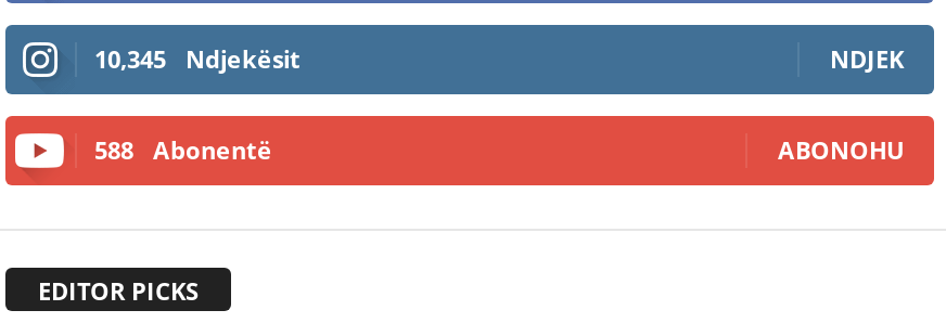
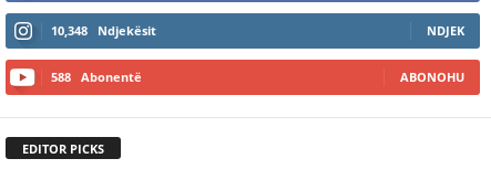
[94,43,301,75] 10,345 Ndjekësit -> [51,22,156,38] 10,348 Ndjekësit

